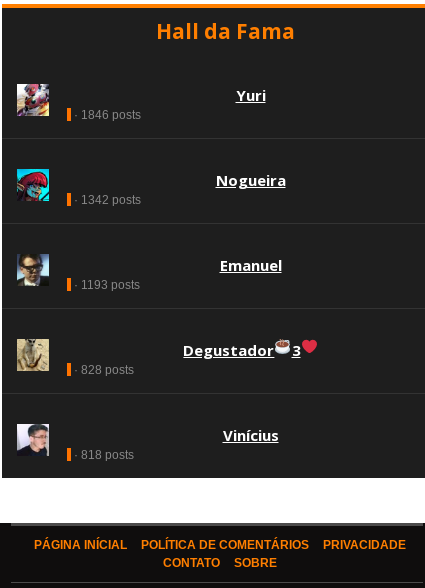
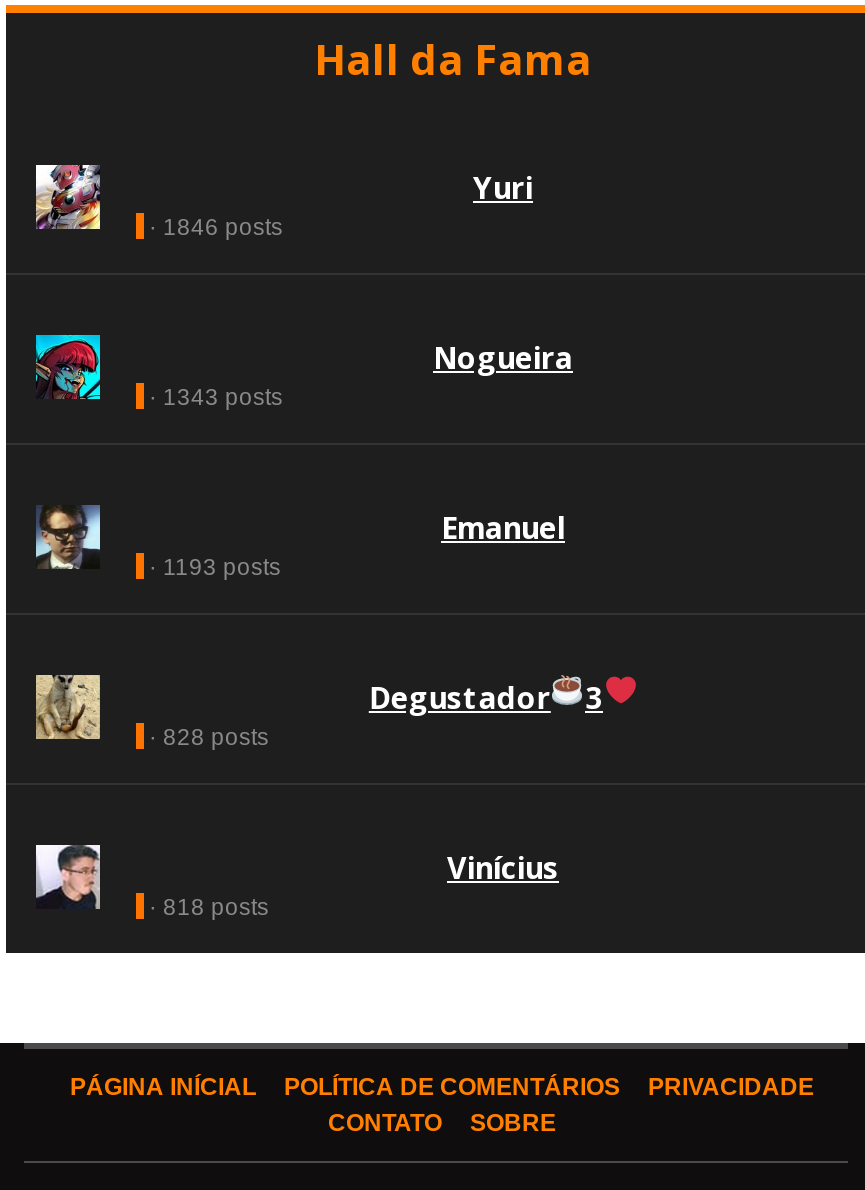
[70,193,140,206] · 1342 posts -> [143,384,283,410] · 1343 posts

